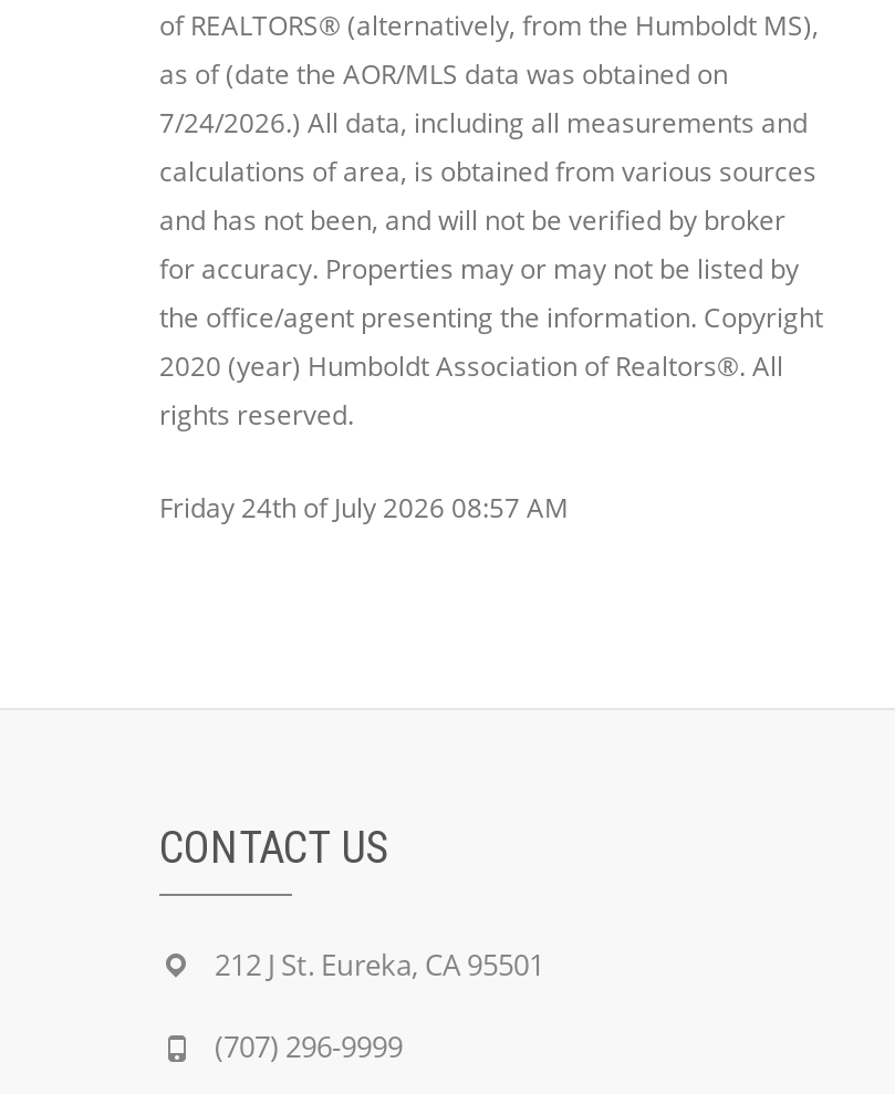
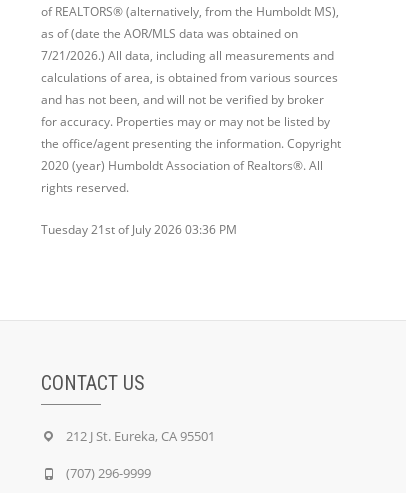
[159,105,808,142] 7/24/2026.) All data, including all measurements and -> [41,47,334,64] 7/21/2026.) All data, including all measurements and
[159,490,569,527] Friday 24th of July 2026 08:57 AM -> [41,221,237,238] Tuesday 21st of July 2026 03:36 PM

